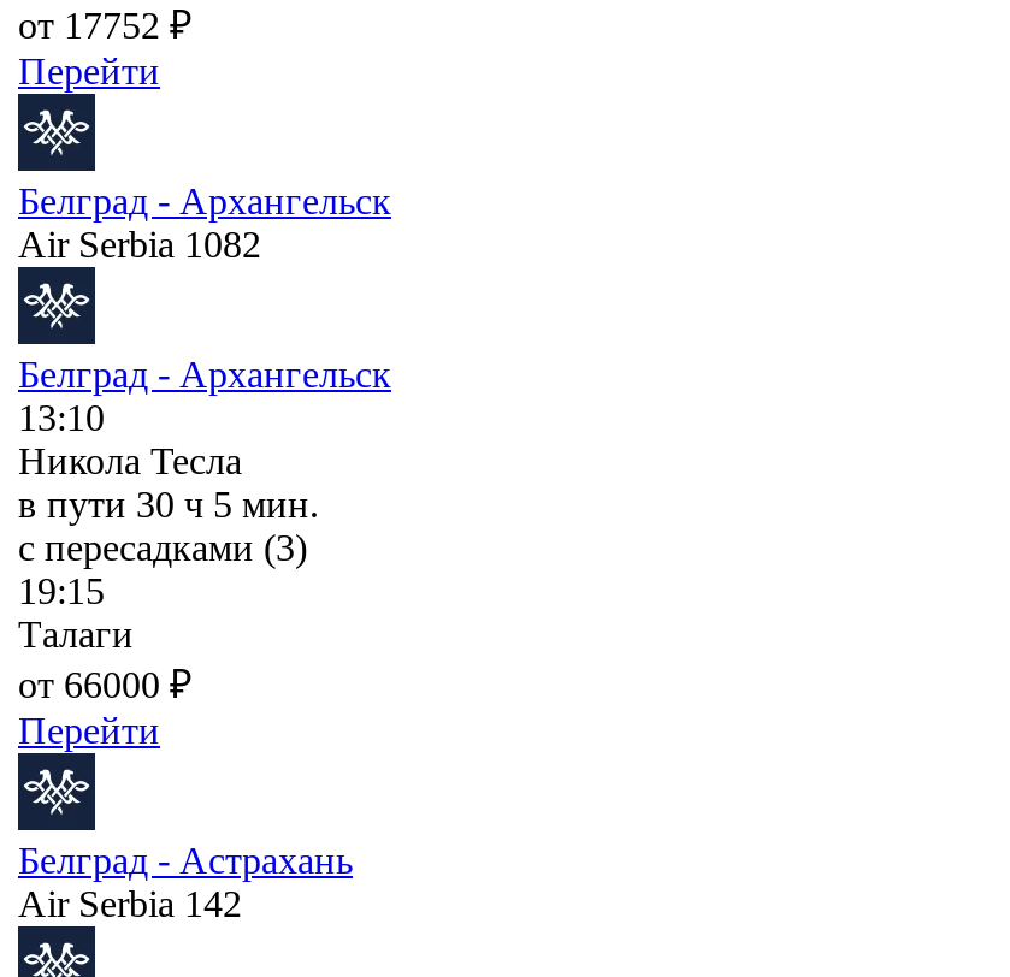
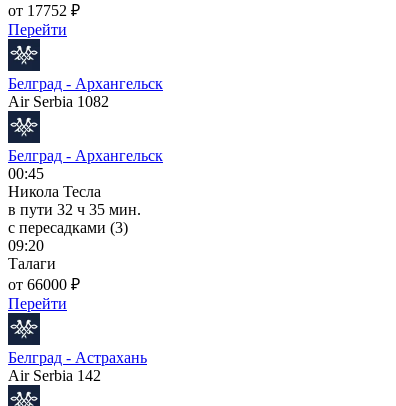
[18,398,105,439] 13:10 -> [8,165,44,182] 00:45
[18,484,319,525] в пути 30 ч 5 мин. -> [8,201,141,218] в пути 32 ч 35 мин.
[18,571,105,612] 19:15 -> [8,237,44,254] 09:20

